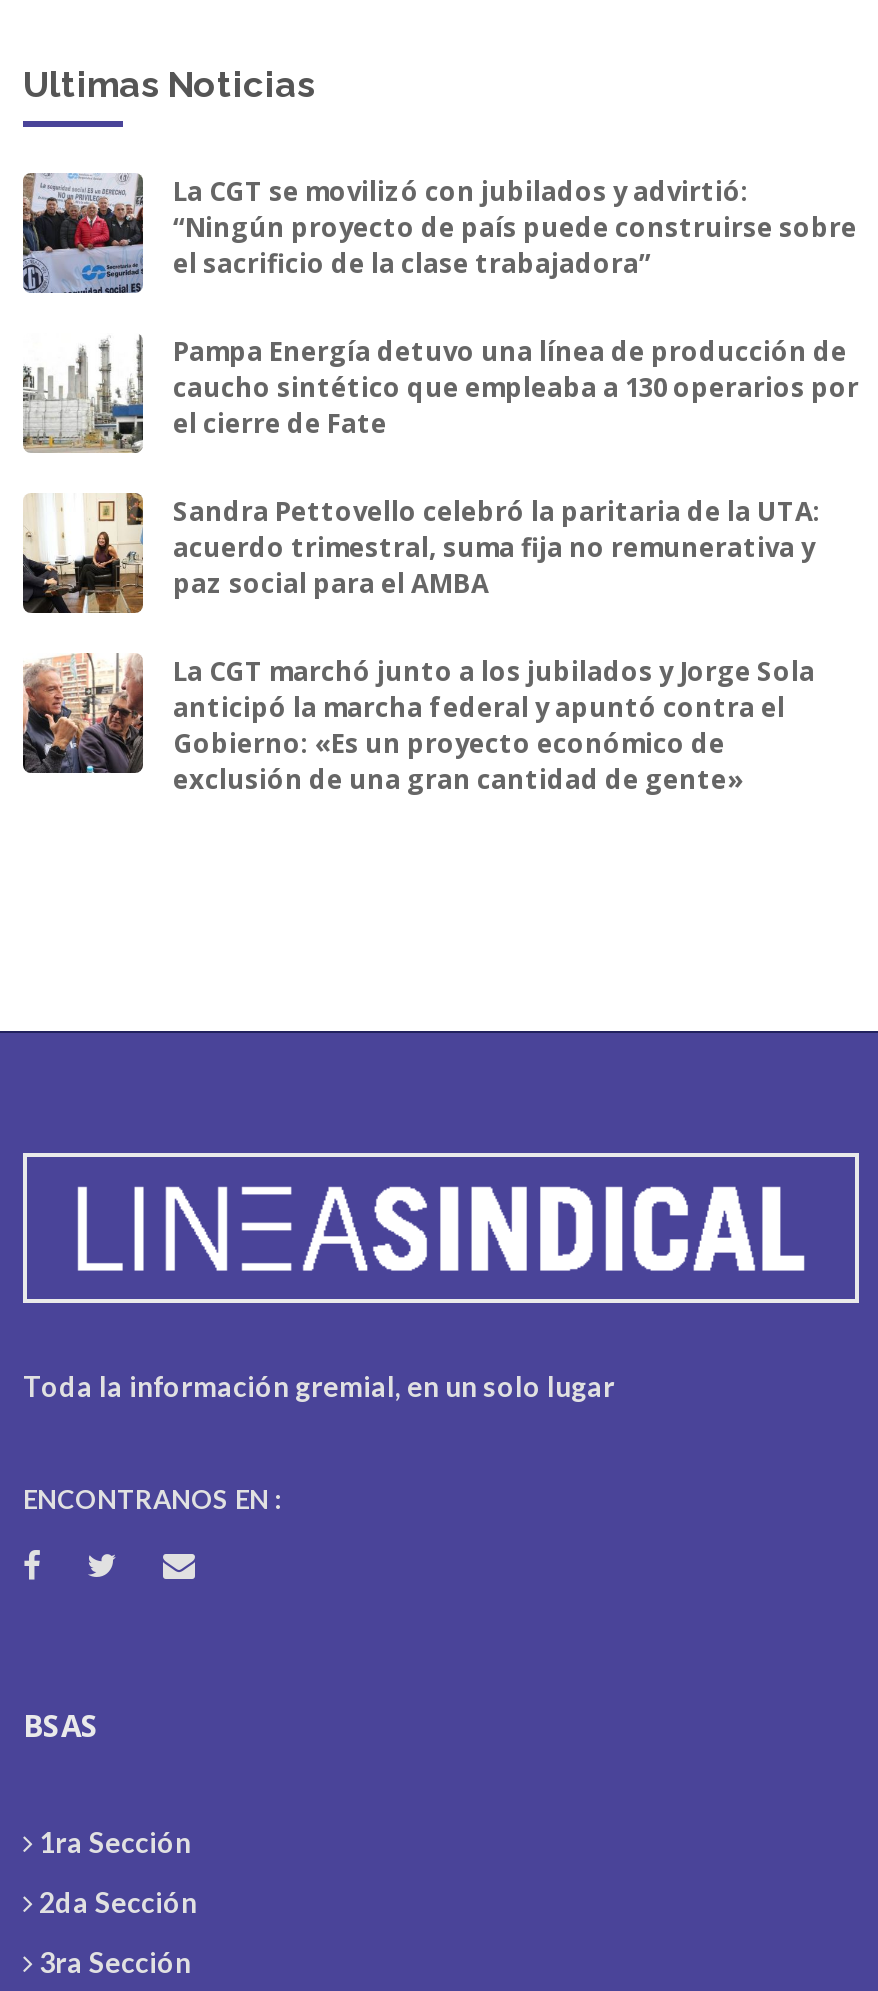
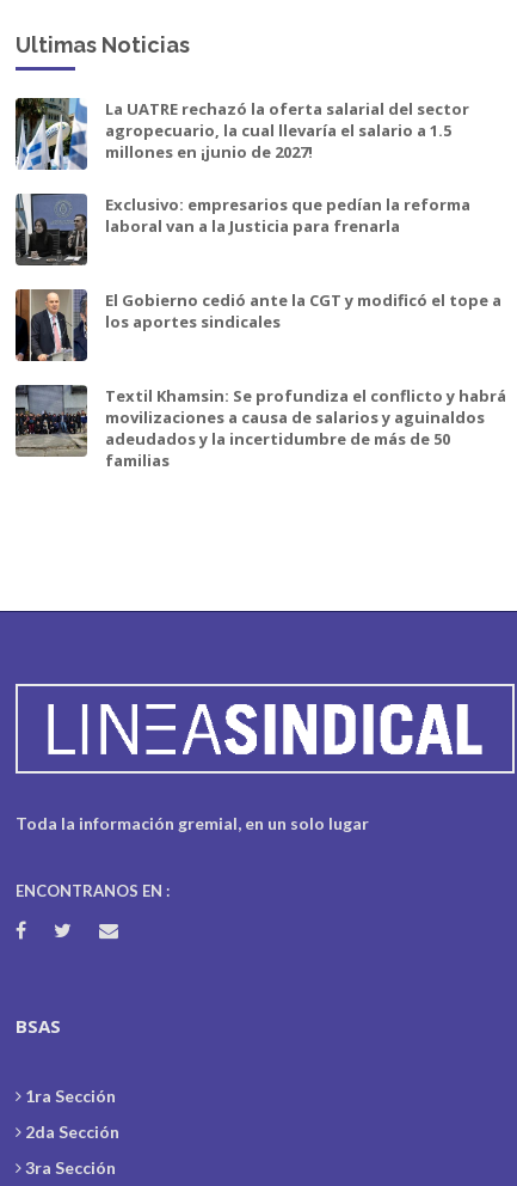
[21,171,857,295] [image] | La CGT se movilizó con jubilados y advirtió: | “Ningún proyecto de país puede construirse sobre | el sacrificio de la clase trabajadora” -> [14,97,469,171] [image] | La UATRE rechazó la oferta salarial del sector | agropecuario, la cual llevaría el salario a 1.5 | millones en ¡junio de 2027!
[23,333,859,453] [image] | Pampa Energía detuvo una línea de producción de | caucho sintético que empleaba a 130 operarios por | el cierre de Fate -> [14,192,470,265] [image] | Exclusivo: empresarios que pedían la reforma | laboral van a la Justicia para frenarla
[21,491,821,615] [image] | Sandra Pettovello celebró la paritaria de la UTA: | acuerdo trimestral, suma fija no remunerativa y | paz social para el AMBA -> [14,288,501,362] [image] | El Gobierno cedió ante la CGT y modificó el tope a | los aportes sindicales
[21,651,815,798] [image] | La CGT marchó junto a los jubilados y Jorge Sola | anticipó la marcha federal y apuntó contra el | Gobierno: «Es un proyecto económico de | exclusión de una gran cantidad de gente» -> [14,384,506,471] [image] | Textil Khamsin: Se profundiza el conflicto y habrá | movilizaciones a causa de salarios y aguinaldos | adeudados y la incertidumbre de más de 50 | familias

